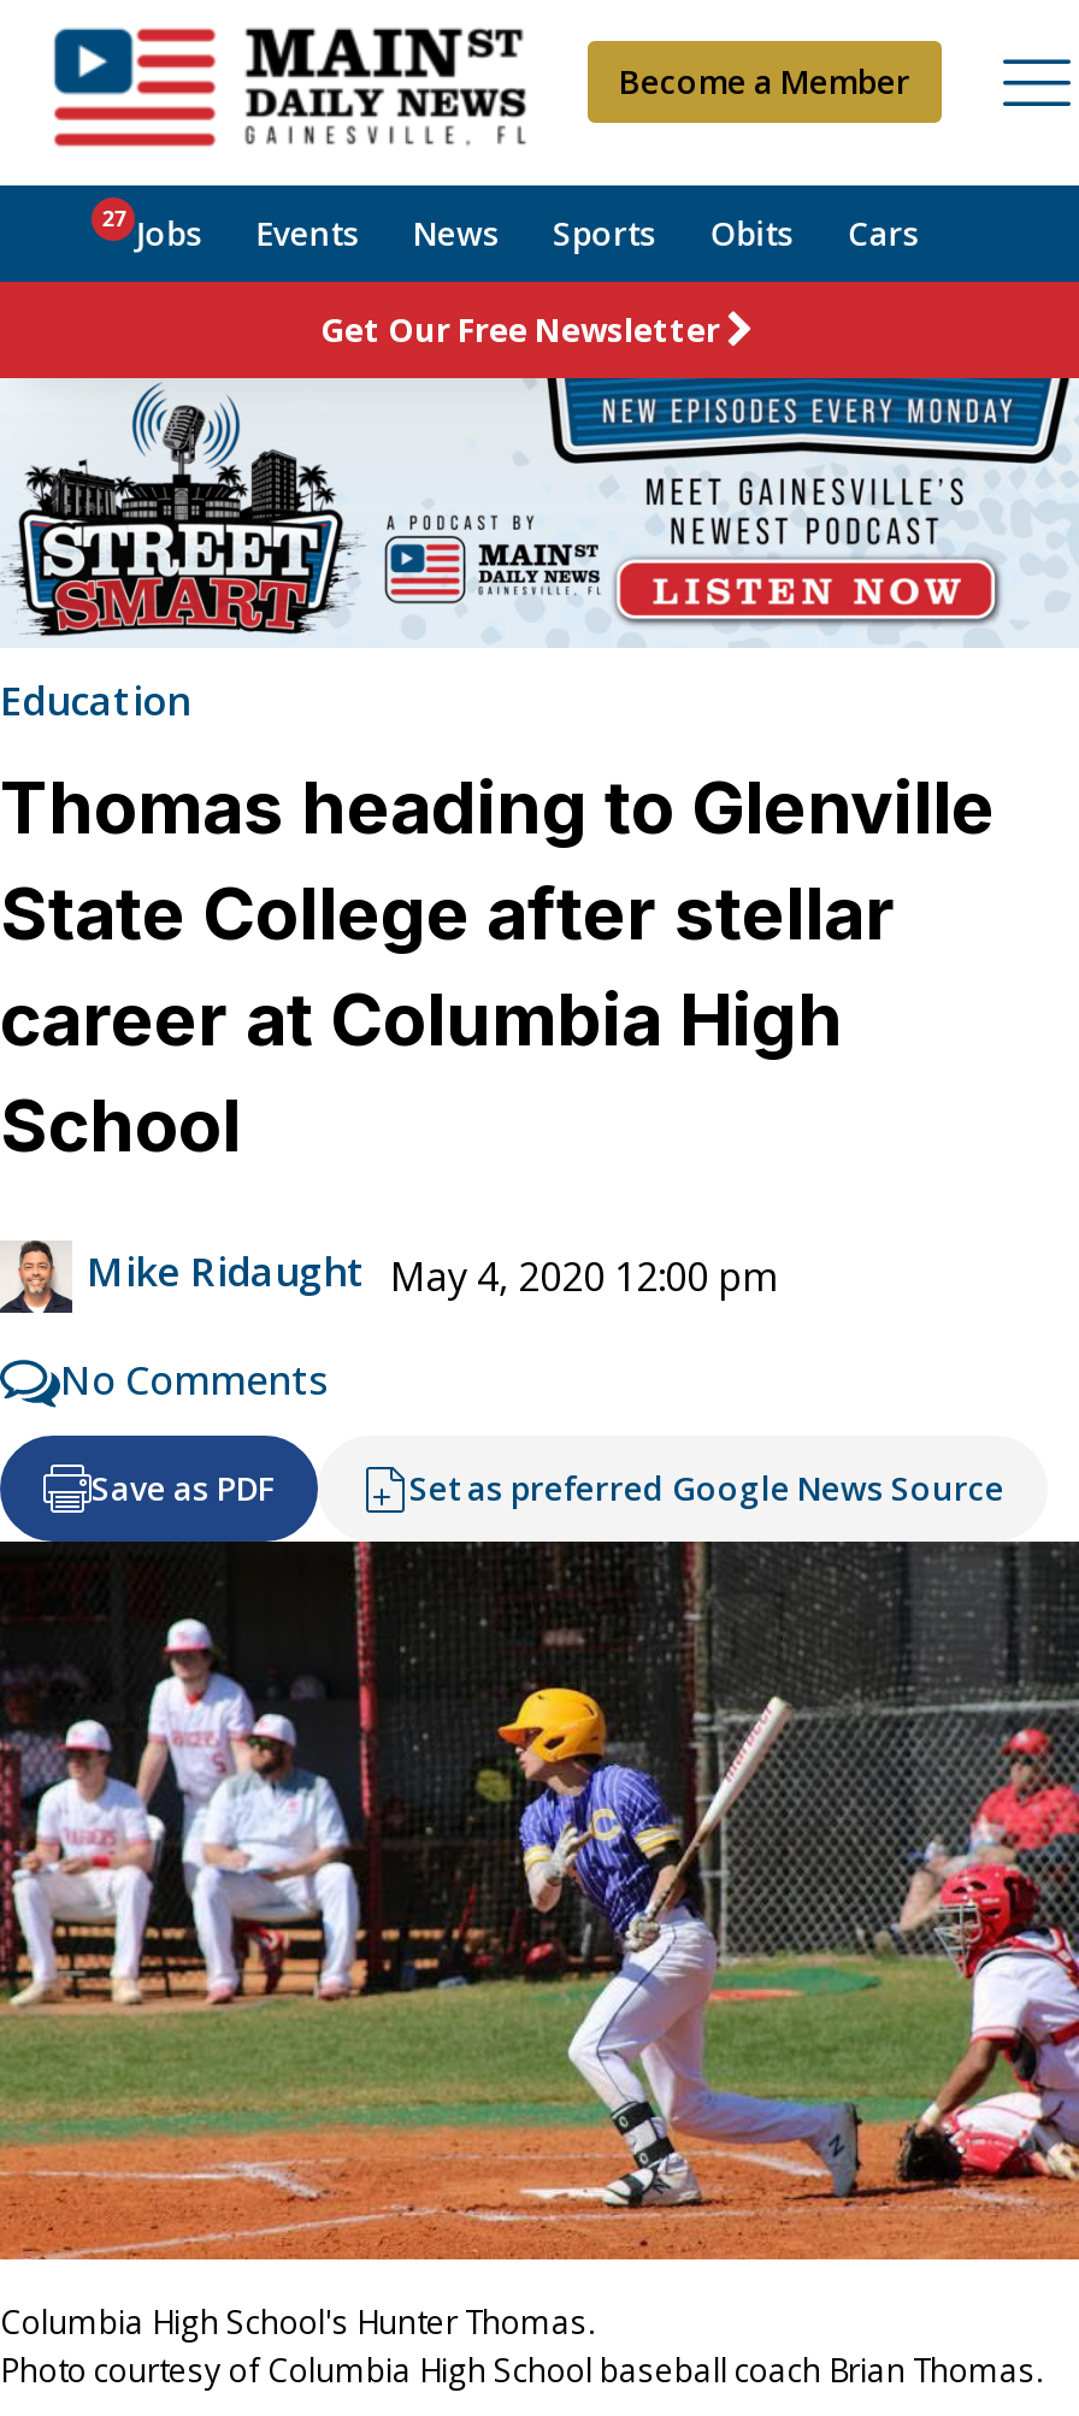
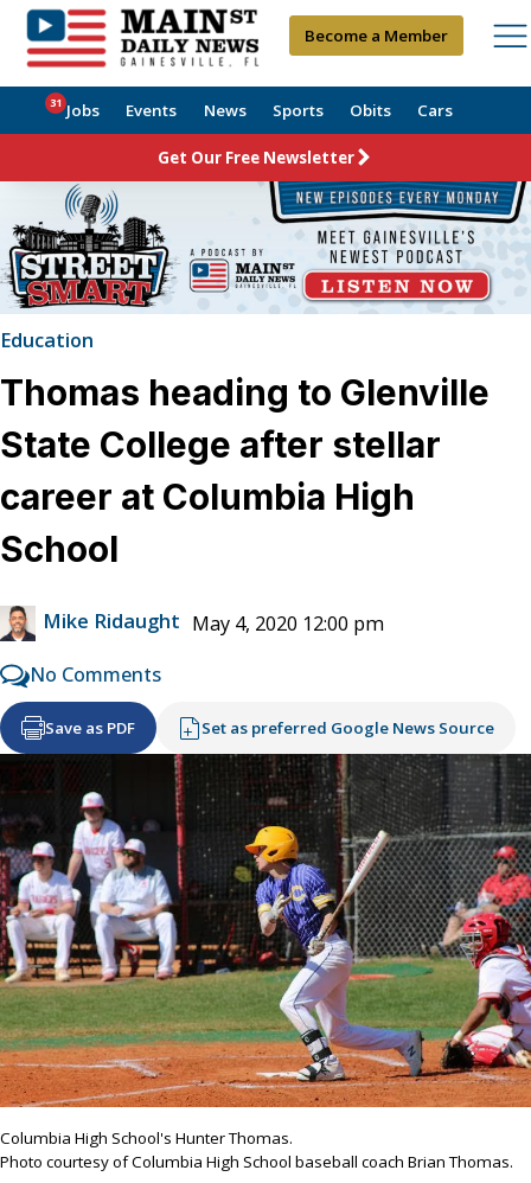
[102,202,920,255] 27 Jobs Events News Sports Obits Cars -> [50,95,453,121] 31 Jobs Events News Sports Obits Cars

